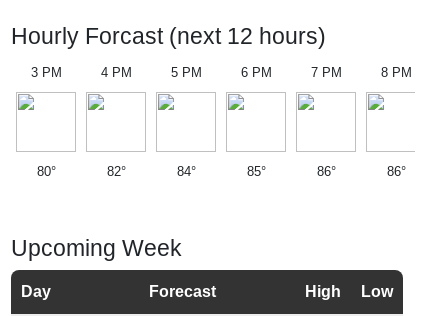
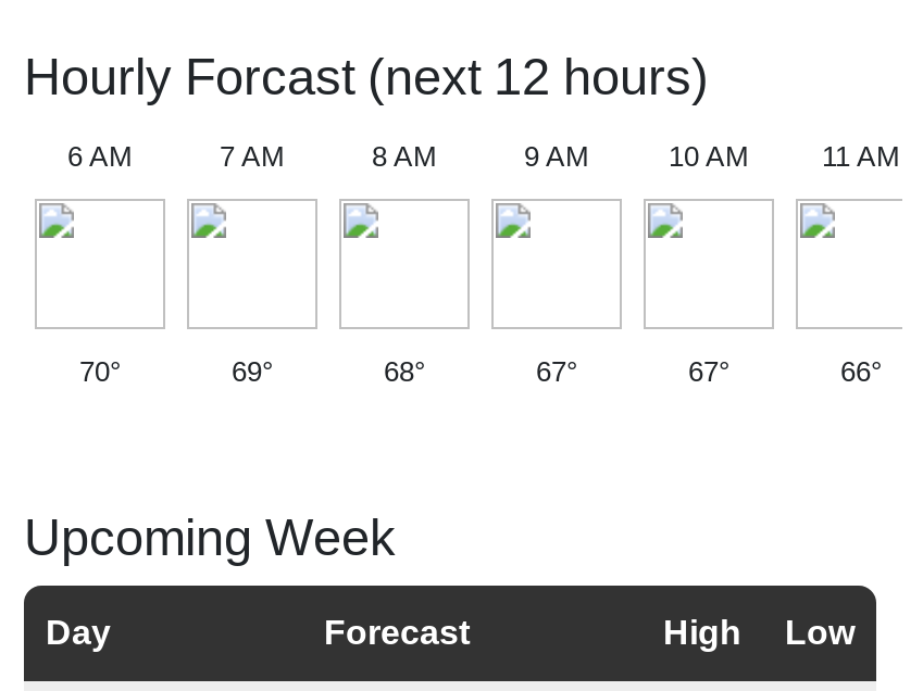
[30,65,411,80] 3 PM | 4 PM | 5 PM | 6 PM | 7 PM | 8 PM -> [67,140,900,173] 6 AM | 7 AM | 8 AM | 9 AM | 10 AM | 11 AM
[36,164,405,179] 80° | 82° | 84° | 85° | 86° | 86° -> [79,355,882,388] 70° | 69° | 68° | 67° | 67° | 66°

